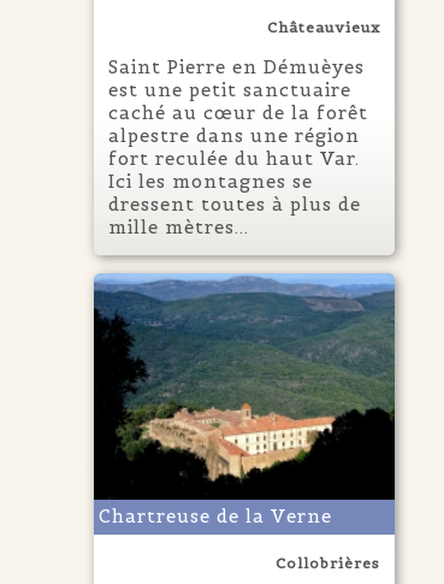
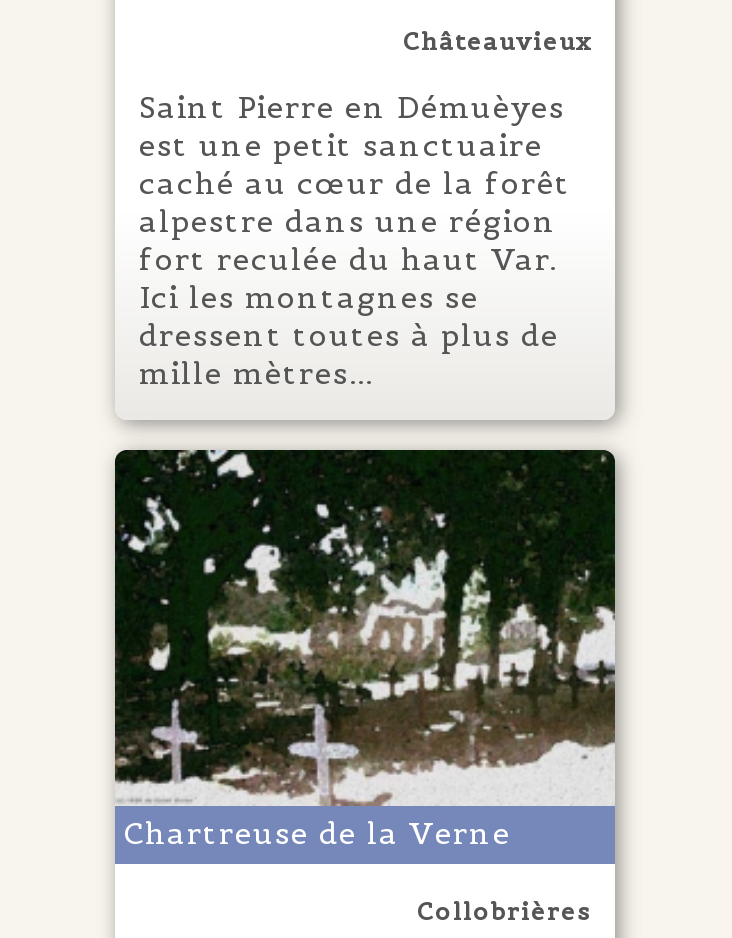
[93,273,396,501] [image] -> [113,448,615,808] [image]

